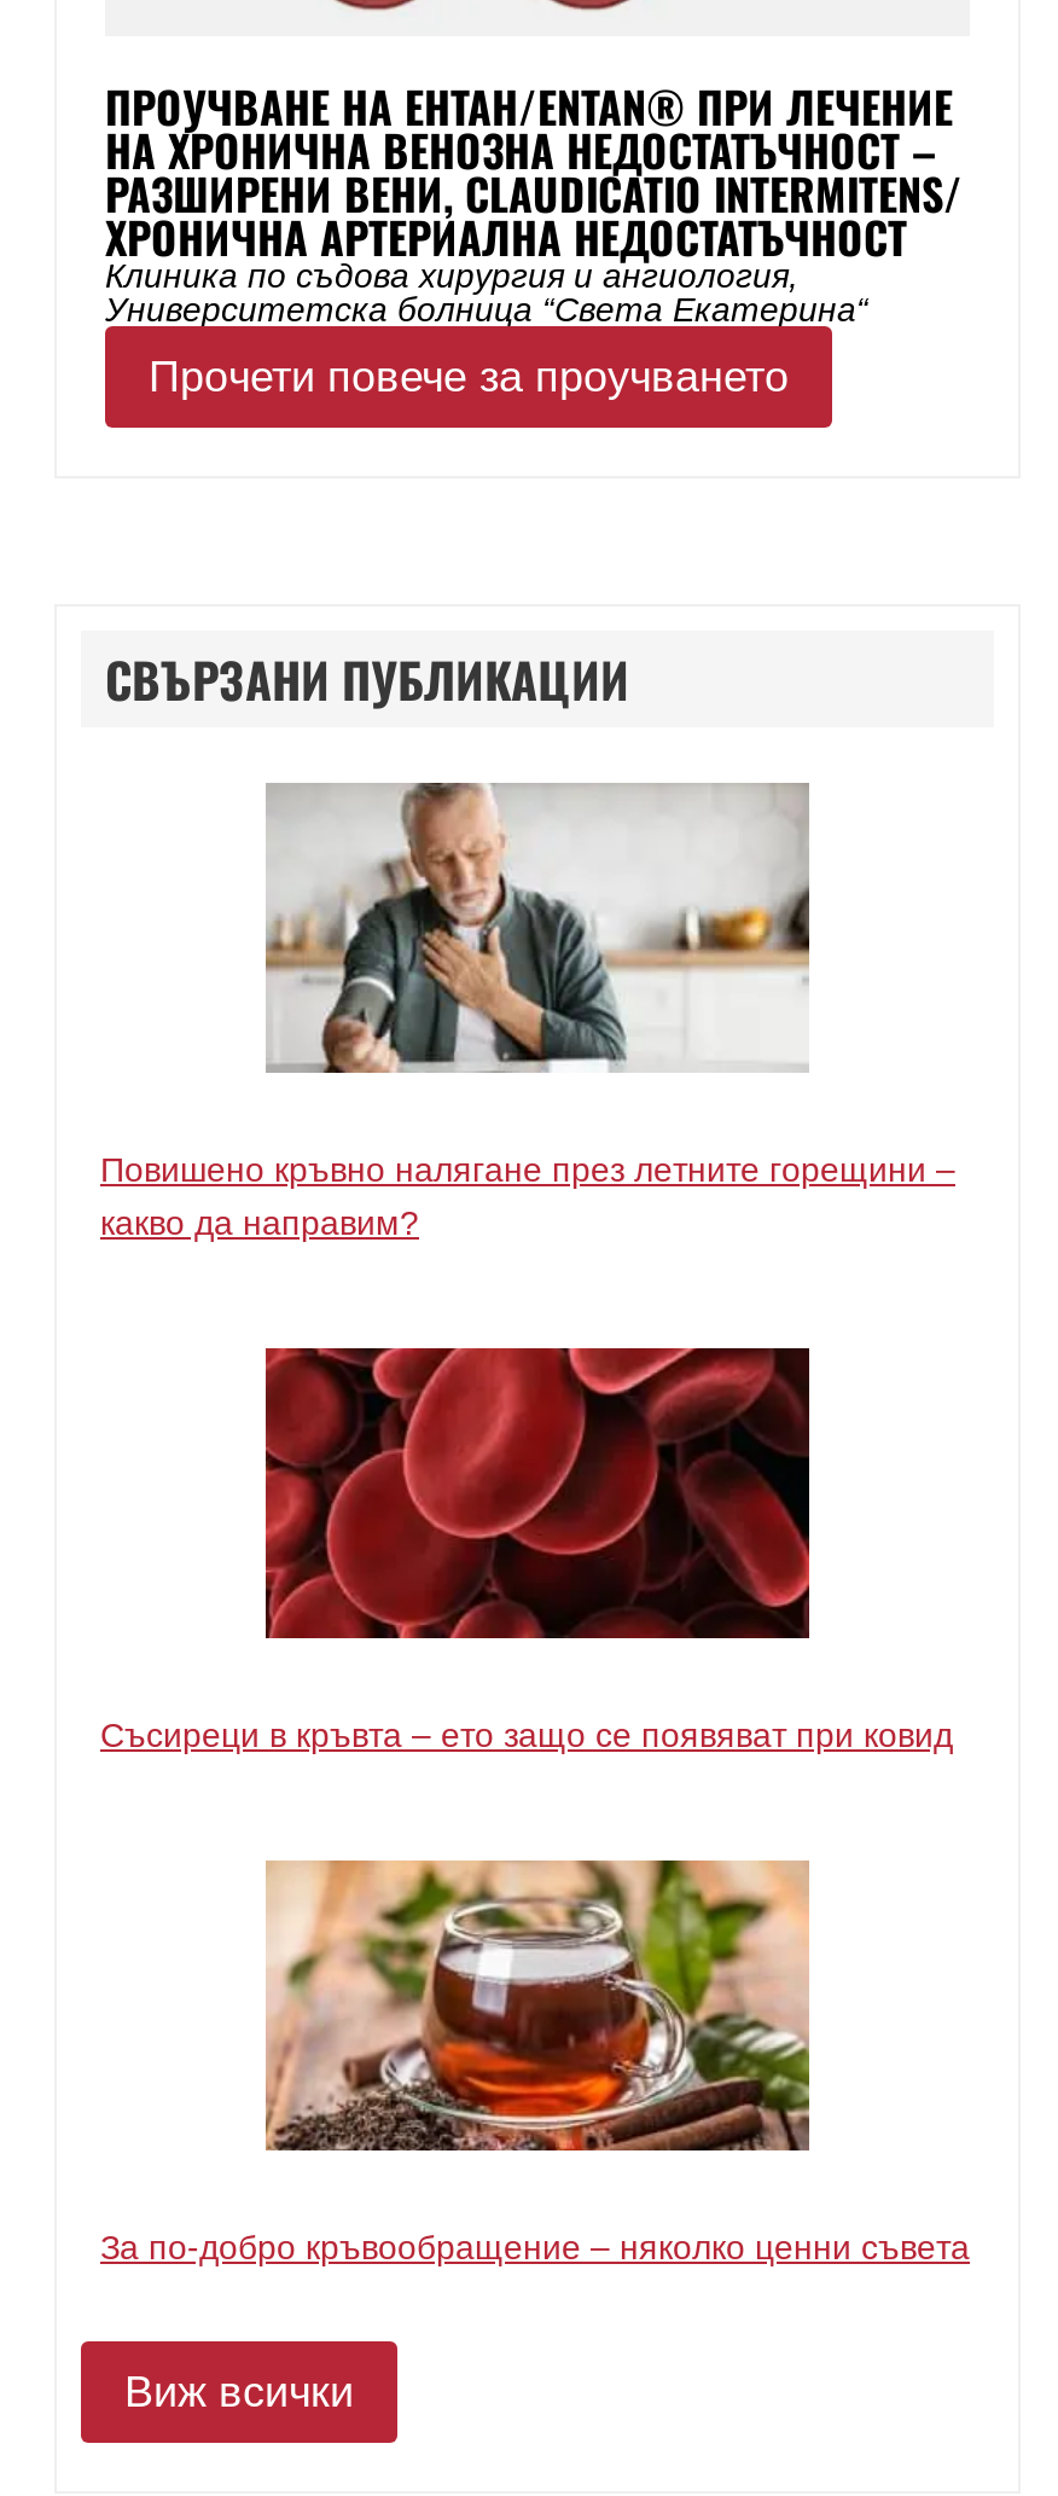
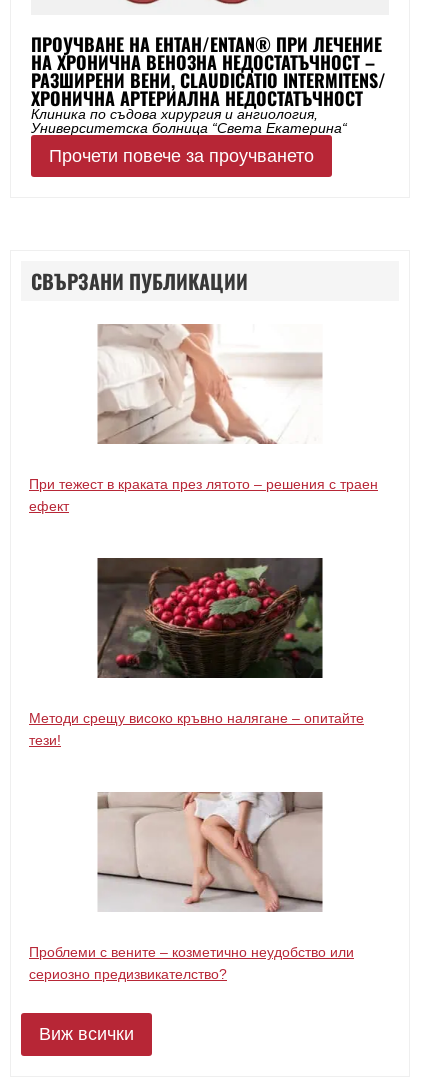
[267,783,813,1027] [image] -> [97,324,322,444] [image]
[100,1150,955,1242] Повишено кръвно налягане през летните горещини – | какво да направим? -> [29,476,378,514] При тежест в краката през лятото – решения с траен | ефект
[264,1346,810,1592] [image] -> [97,557,323,679] [image]
[100,1716,953,1754] Съсиреци в кръвта – ето защо се появяват при ковид -> [29,710,364,748] Методи срещу високо кръвно налягане – опитайте | тези!
[100,1858,970,2267] [image] | За по-добро кръвообращение – няколко ценни съвета -> [29,791,354,982] [image] | Проблеми с вените – козметично неудобство или | сериозно предизвикателство?

